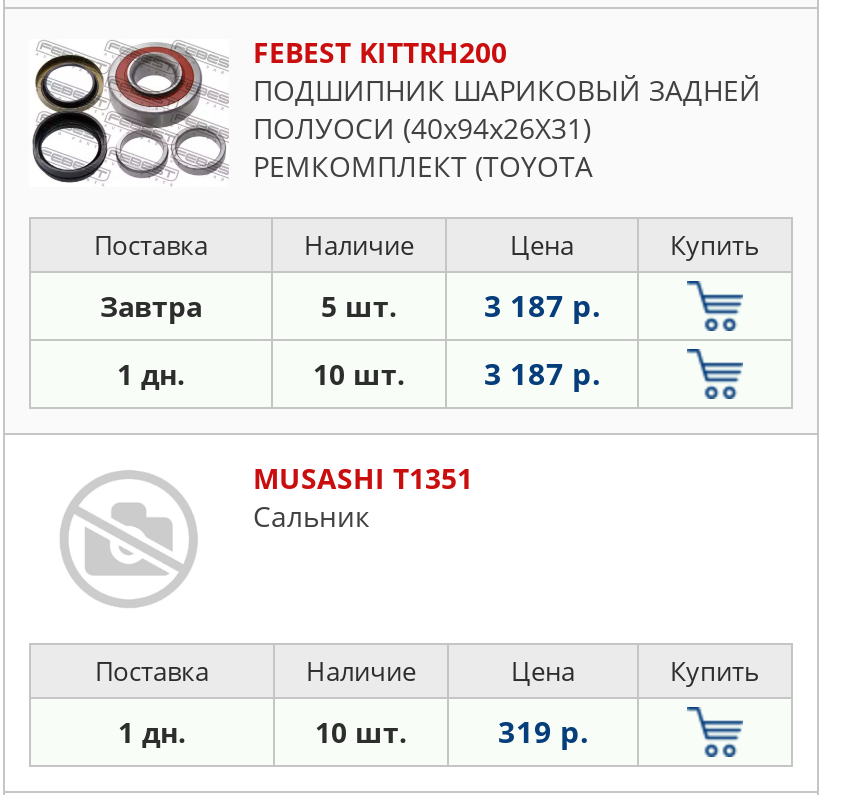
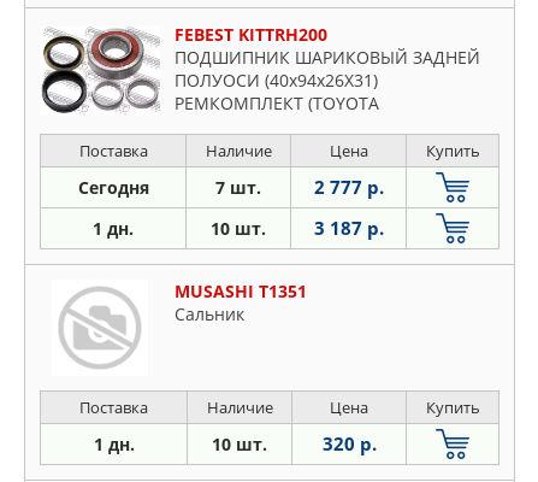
[100,285,600,325] Завтра | 5 шт. | 3 187 р. -> [78,175,383,199] Сегодня | 7 шт. | 2 777 р.
[498,711,588,751] 319 р. -> [322,431,376,455] 320 р.

